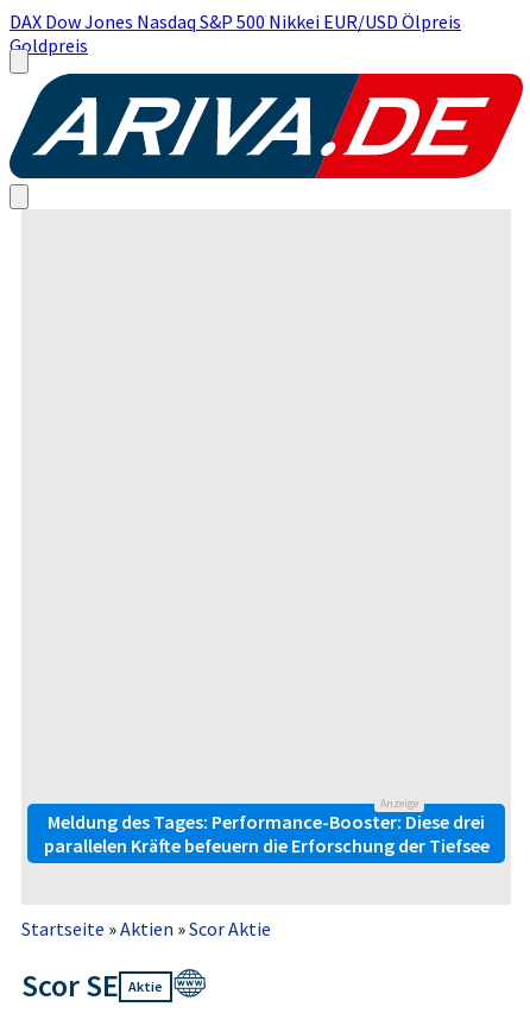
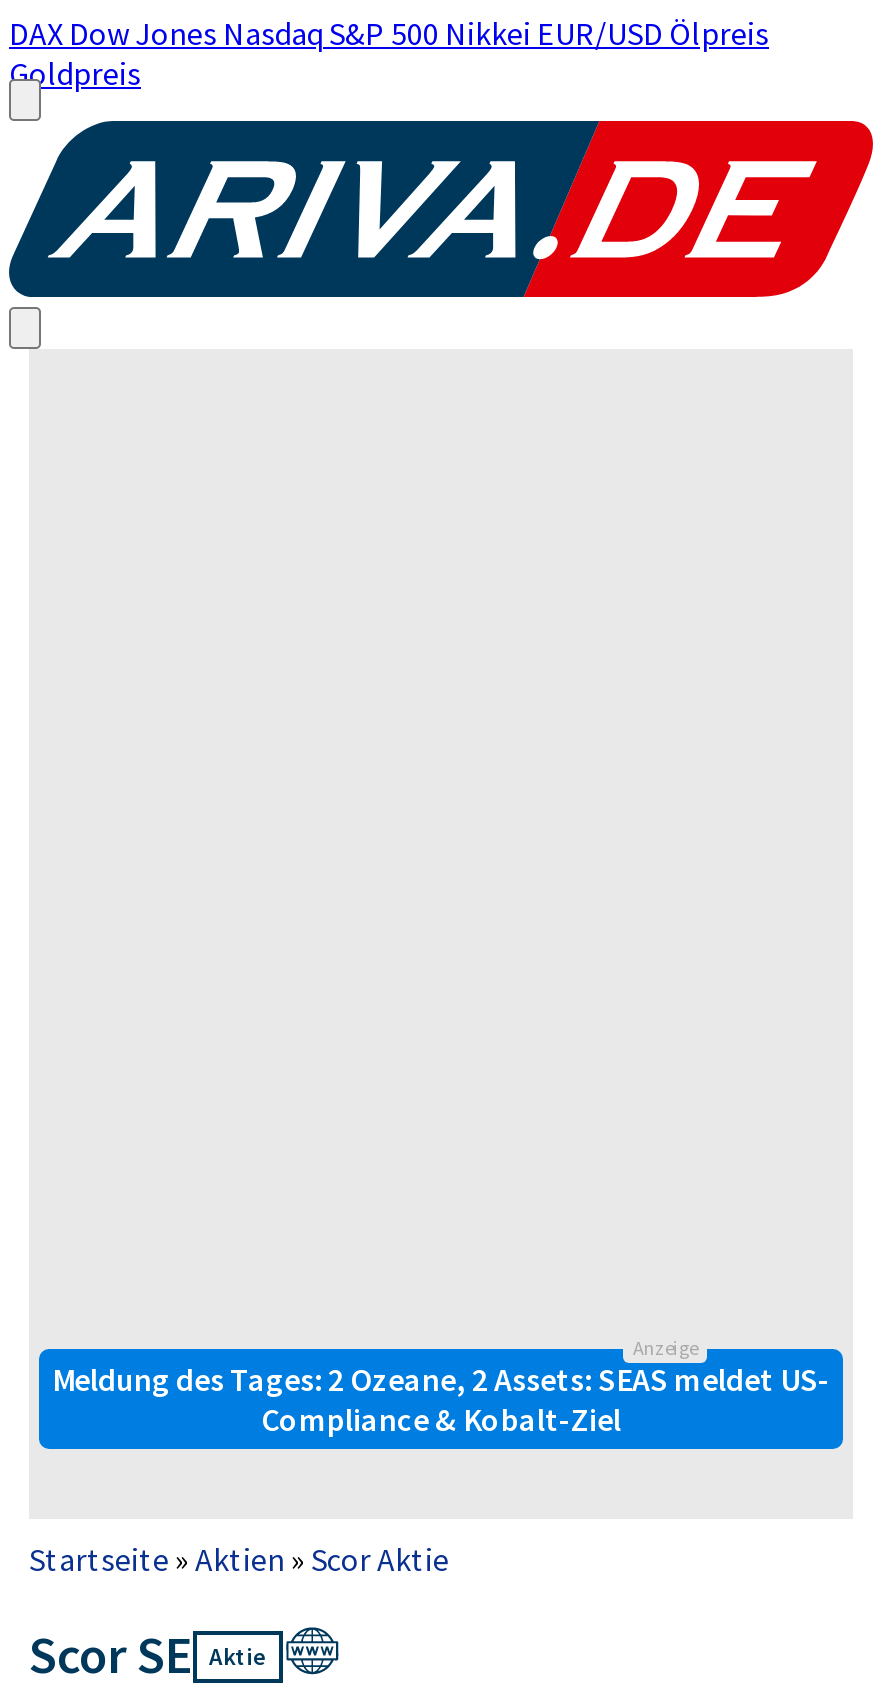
[43,809,489,857] Meldung des Tages: Performance-Booster: Diese drei | parallelen Kräfte befeuern die Erforschung der Tiefsee -> [52,1358,830,1438] Meldung des Tages: 2 Ozeane, 2 Assets: SEAS meldet US- | Compliance & Kobalt-Ziel

